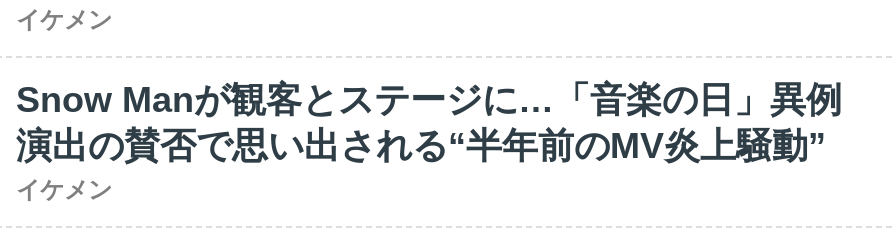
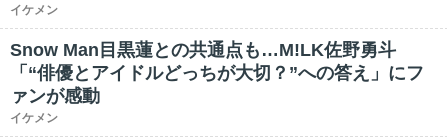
[16,80,842,166] Snow Manが観客とステージに…「音楽の日」異例 | 演出の賛否で思い出される“半年前のMV炎上騒動” -> [10,40,424,106] Snow Man目黒蓮との共通点も…M!LK佐野勇斗 | 「“俳優とアイドルどっちが大切？”への答え」にフ | ァンが感動

